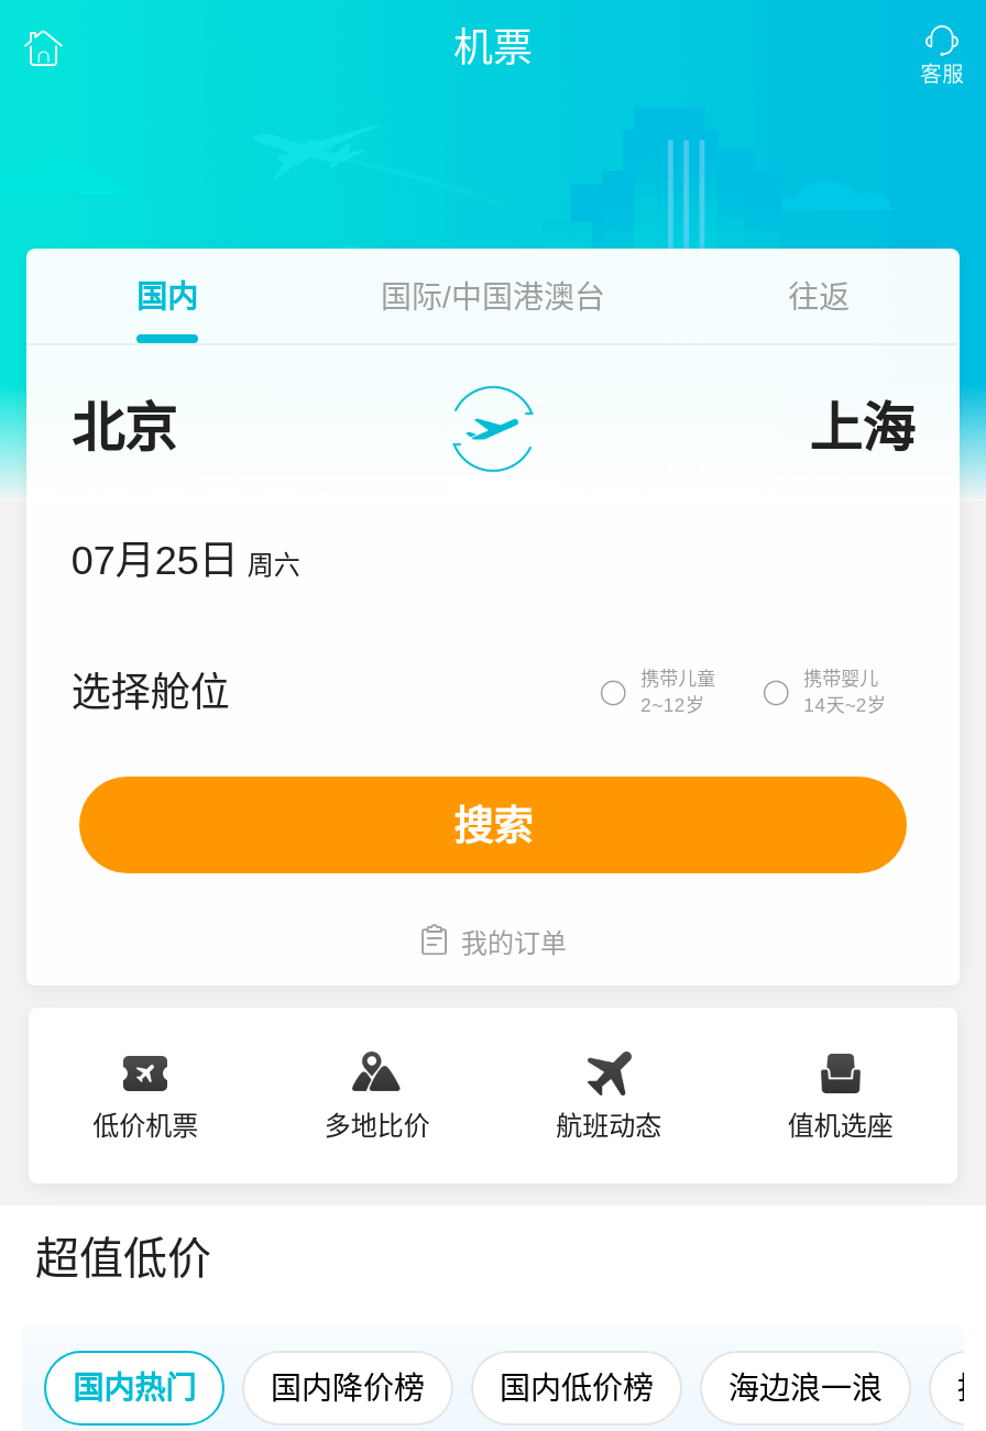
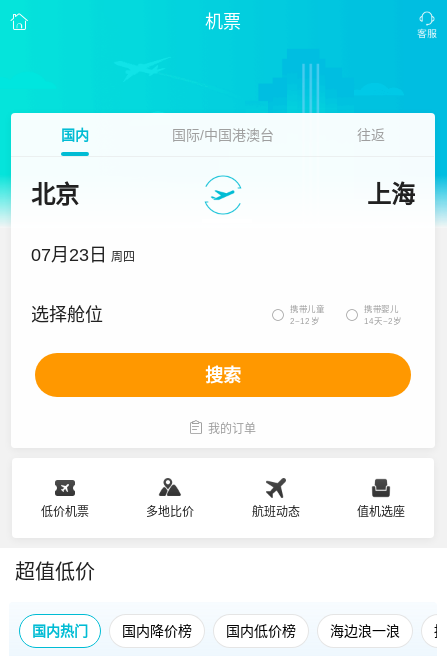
[71,539,300,583] 07月25日 周六 -> [31,245,135,265] 07月23日 周四

